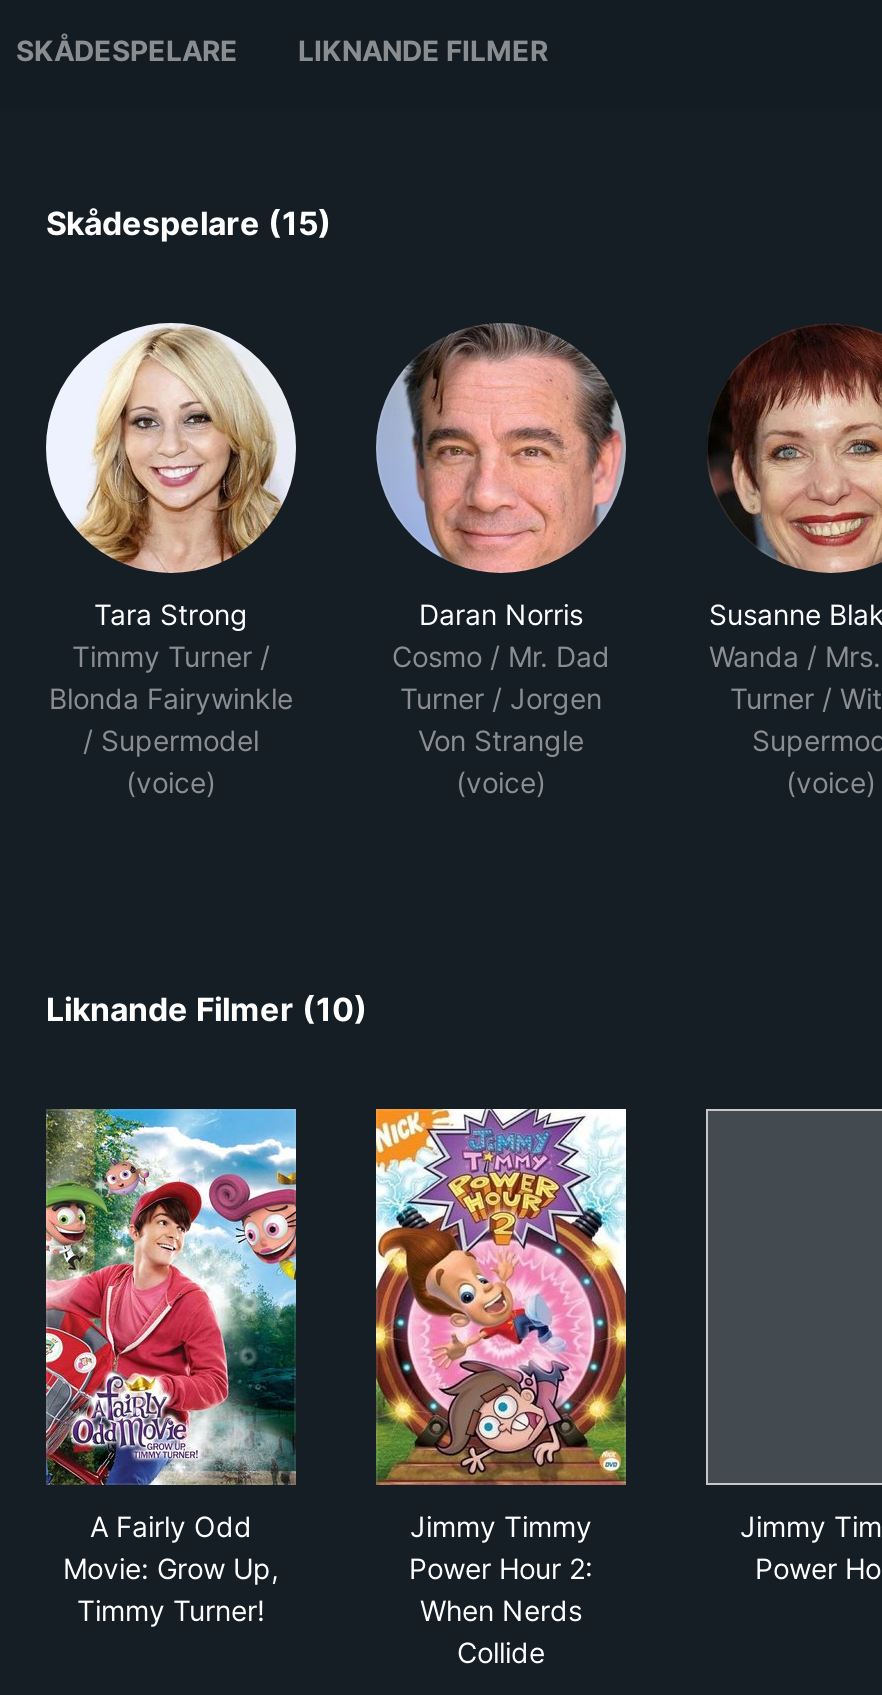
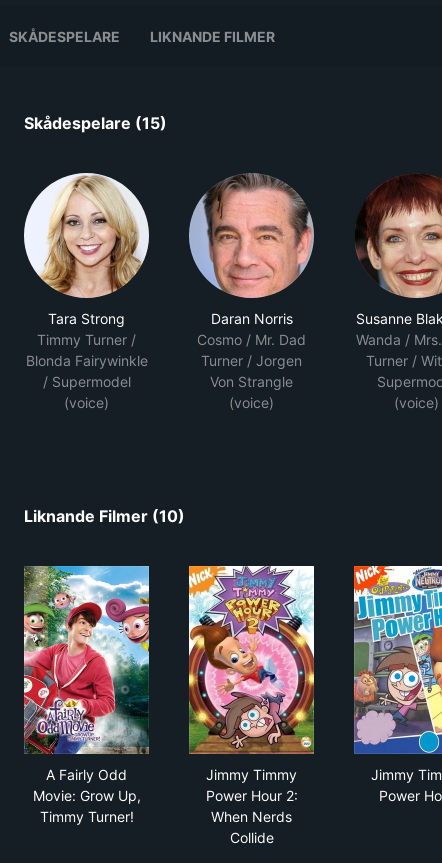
none -> [353,565,439,753] [image]

